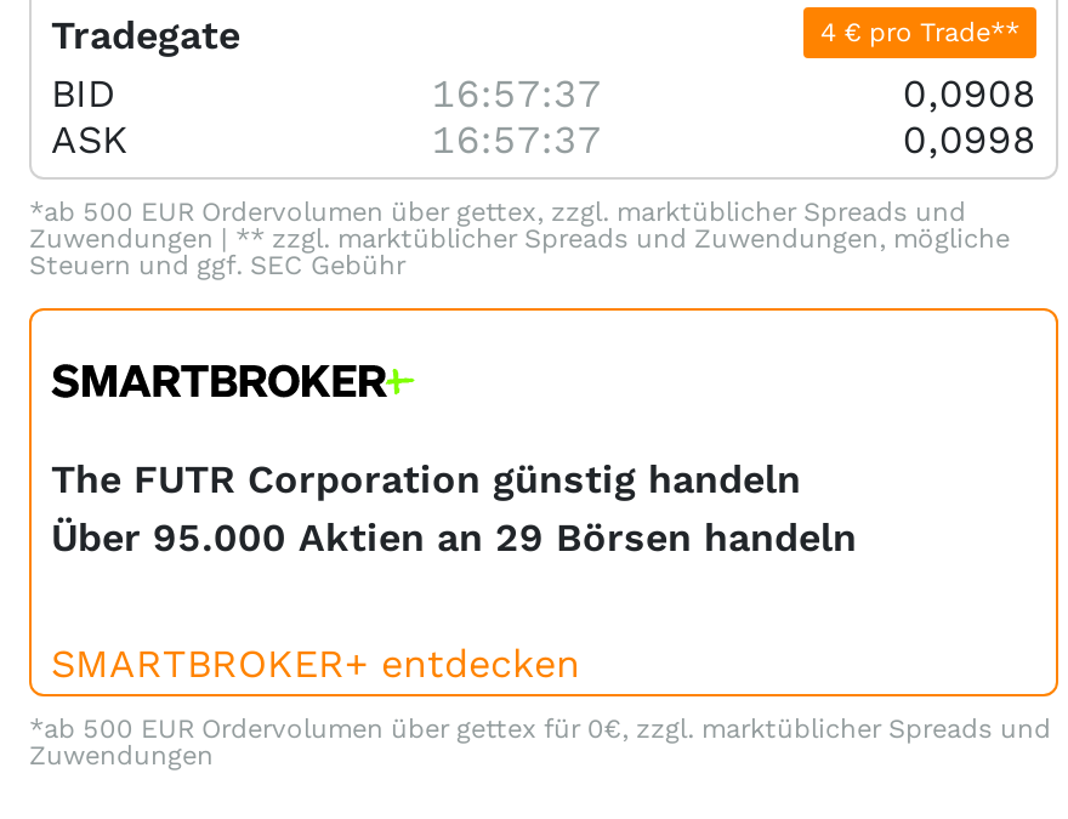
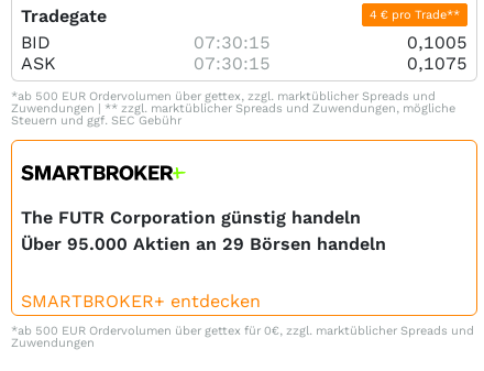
[432,70,601,116] 16:57:37 -> [193,32,270,53] 07:30:15
[903,70,1036,116] 0,0908 -> [407,32,468,53] 0,1005
[432,117,601,163] 16:57:37 -> [193,53,270,74] 07:30:15
[903,117,1036,163] 0,0998 -> [407,53,468,74] 0,1075

